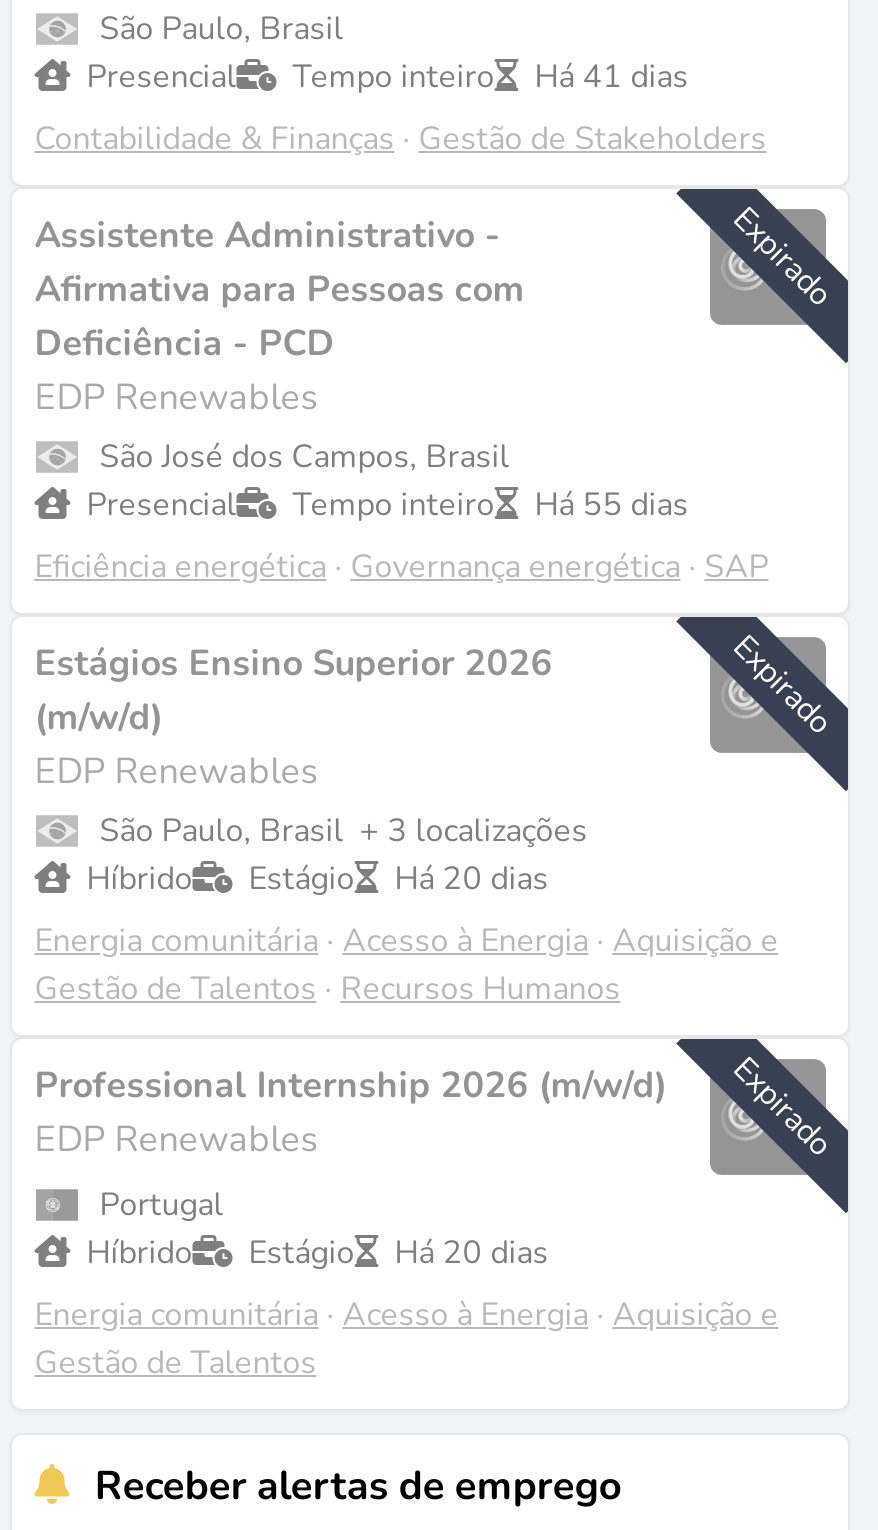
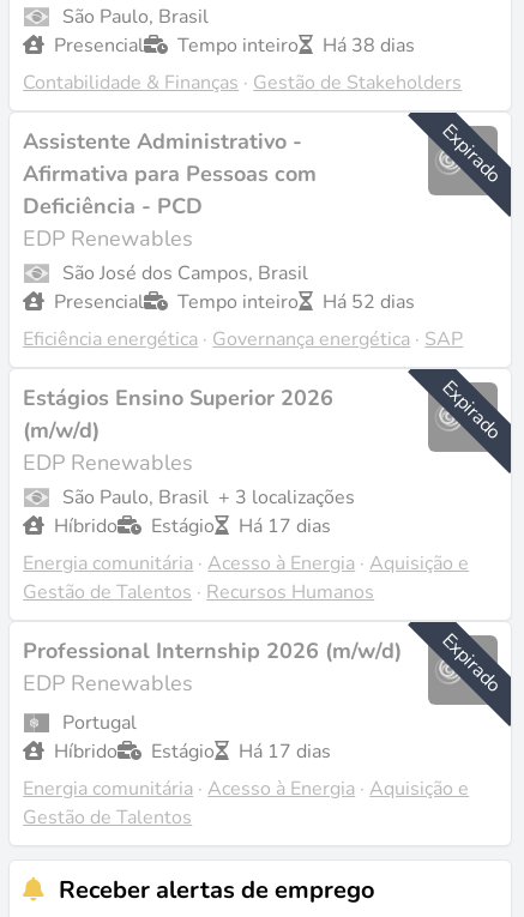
[86,54,688,98] Presencial Tempo inteiro Há 41 dias -> [54,32,415,59] Presencial Tempo inteiro Há 38 dias
[86,482,688,526] Presencial Tempo inteiro Há 55 dias -> [54,289,415,315] Presencial Tempo inteiro Há 52 dias
[86,856,548,900] Híbrido Estágio Há 20 dias -> [54,513,331,540] Híbrido Estágio Há 17 dias
[86,1232,548,1276] Híbrido Estágio Há 20 dias -> [54,738,331,765] Híbrido Estágio Há 17 dias

